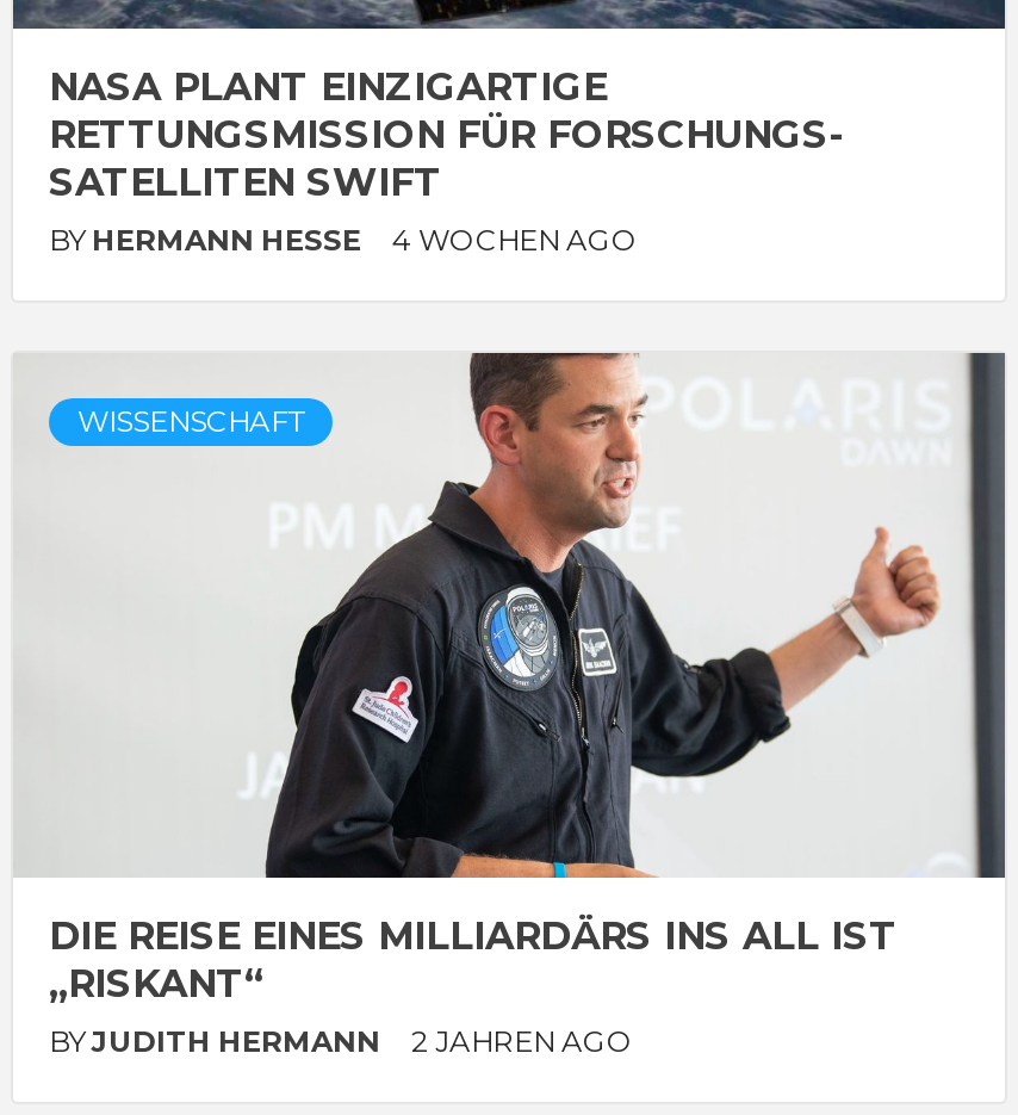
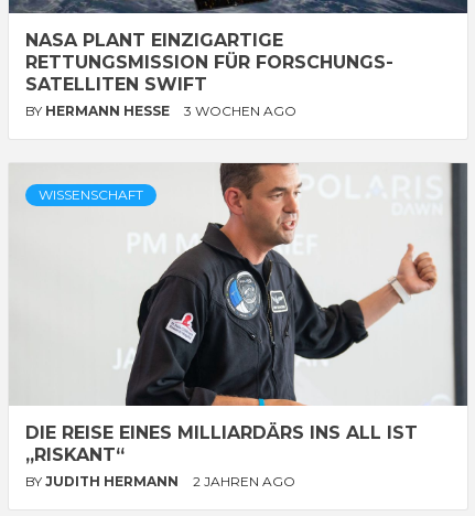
[49,221,638,256] BY HERMANN HESSE 4 WOCHEN AGO -> [25,102,296,119] BY HERMANN HESSE 3 WOCHEN AGO

